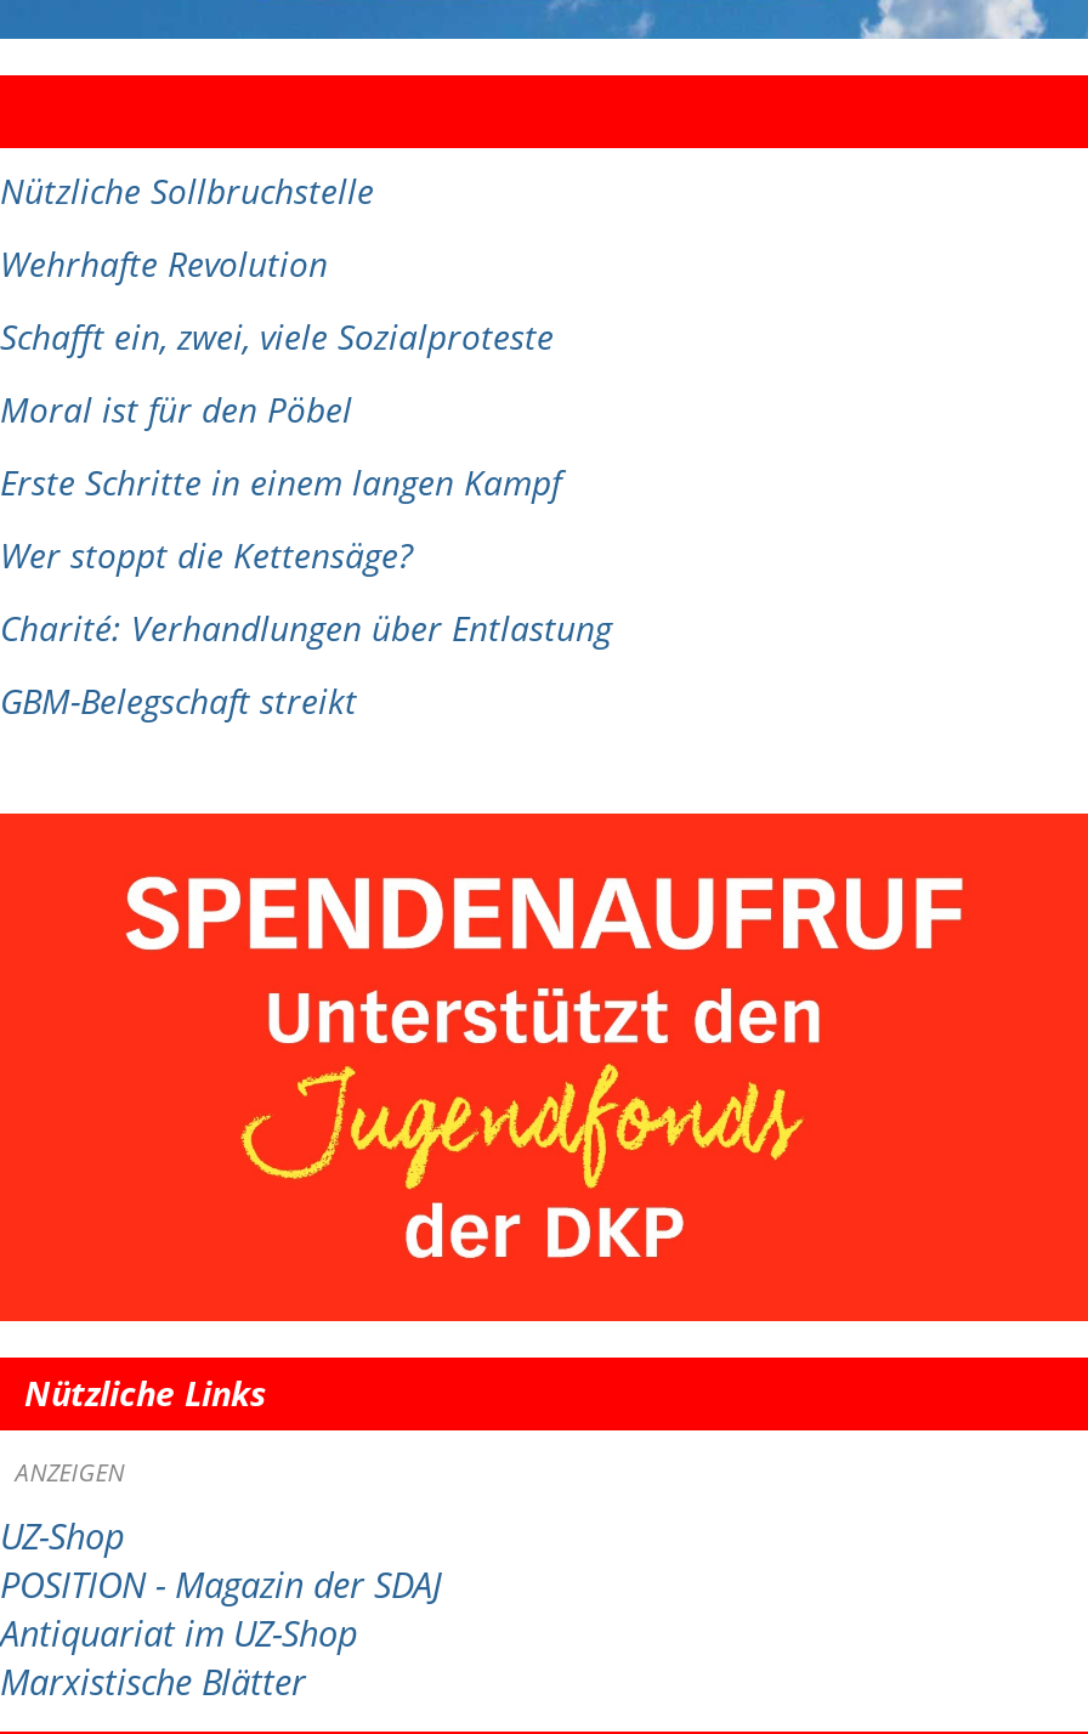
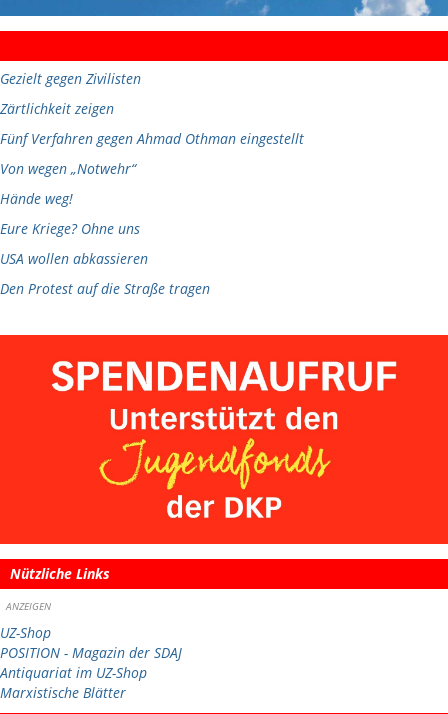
[0,167,374,213] Nützliche Sollbruchstelle -> [0,69,141,88] Gezielt gegen Zivilisten
[0,240,328,286] Wehrhafte Revolution -> [0,99,114,118] Zärtlichkeit zeigen
[0,313,554,359] Schafft ein, zwei, viele Sozialproteste -> [0,129,304,148] Fünf Verfahren gegen Ahmad Othman eingestellt
[0,385,352,432] Moral ist für den Pöbel -> [0,159,136,178] Von wegen „Notwehr“
[0,458,561,504] Erste Schritte in einem langen Kampf -> [0,189,73,208] Hände weg!
[0,531,413,577] Wer stoppt die Kettensäge? -> [0,219,140,238] Eure Kriege? Ohne uns
[0,604,612,650] Charité: Verhandlungen über Entlastung -> [0,249,148,268] USA wollen abkassieren
[0,677,357,723] GBM-Belegschaft streikt -> [0,279,210,298] Den Protest auf die Straße tragen

